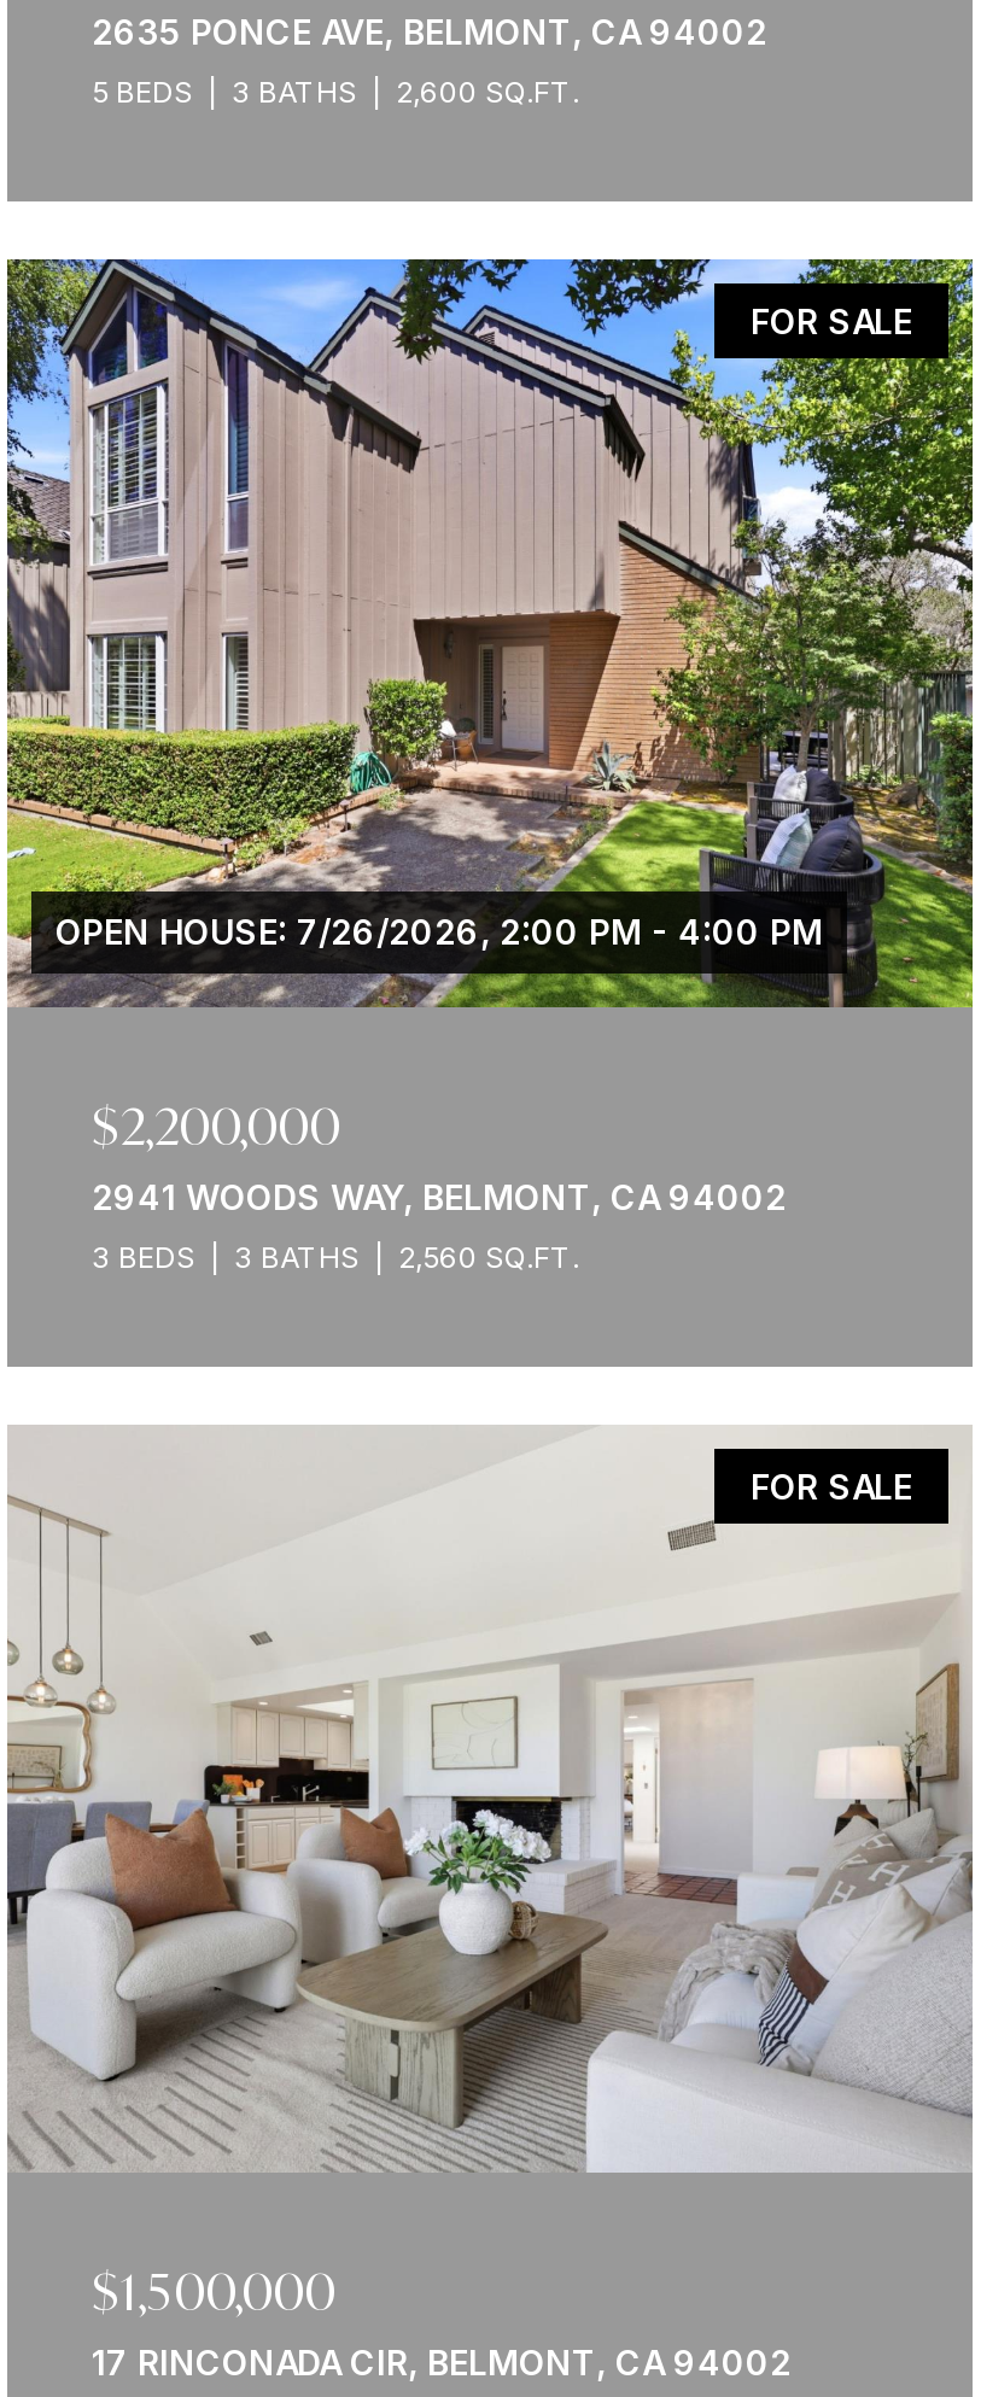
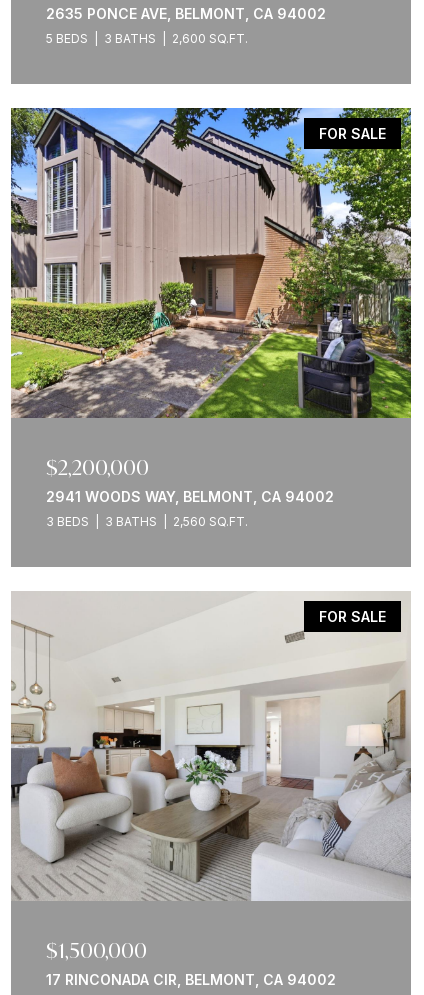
[56,911,823,952] OPEN HOUSE: 7/26/2026, 2:00 PM - 4:00 PM -> none

